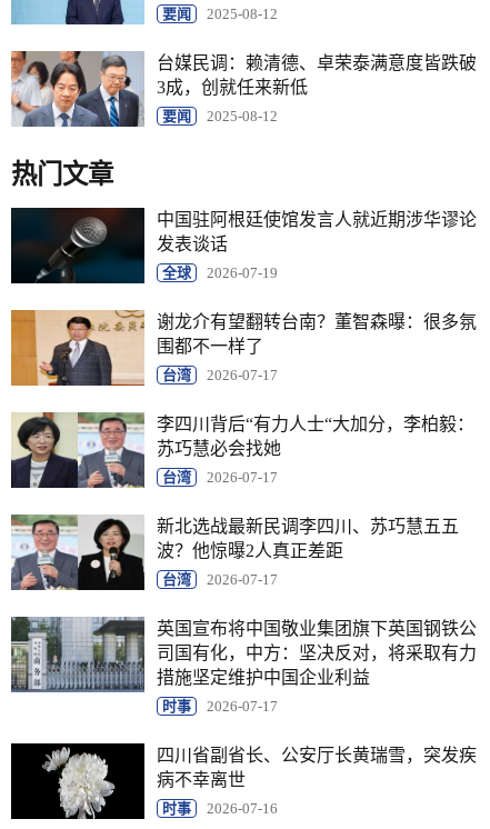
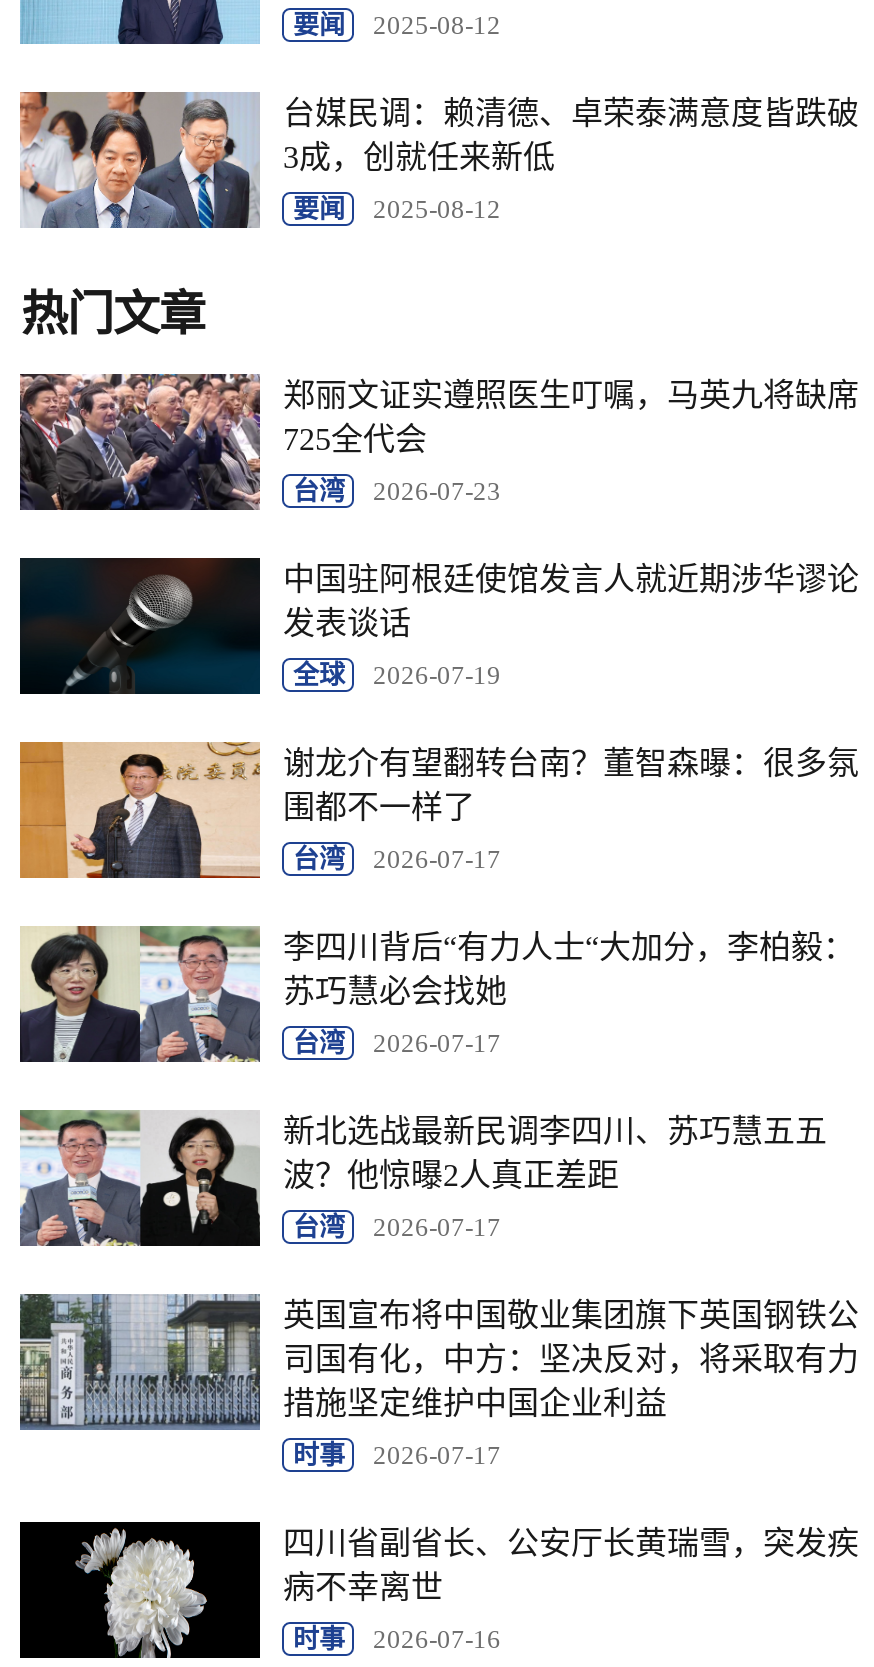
none -> [18,372,859,512] [image] | 郑丽文证实遵照医生叮嘱，马英九将缺席 | 725全代会 | 台湾 | 2026-07-23

